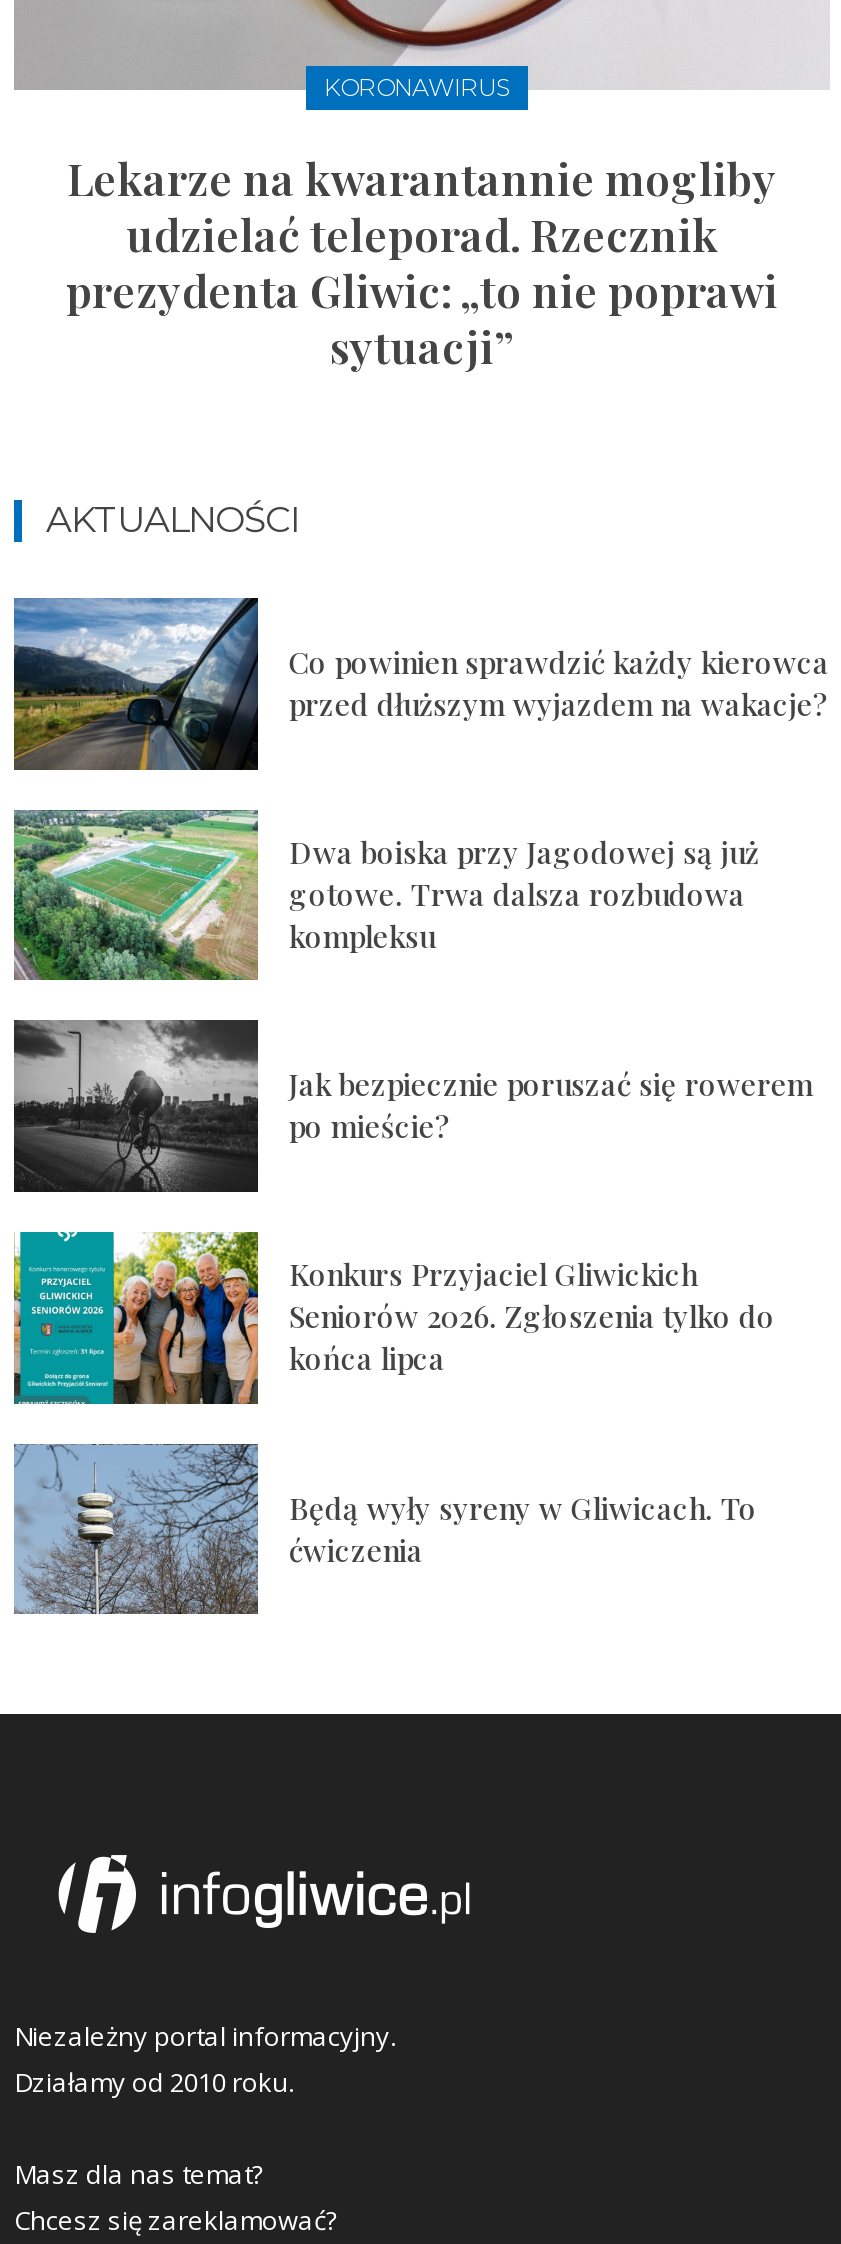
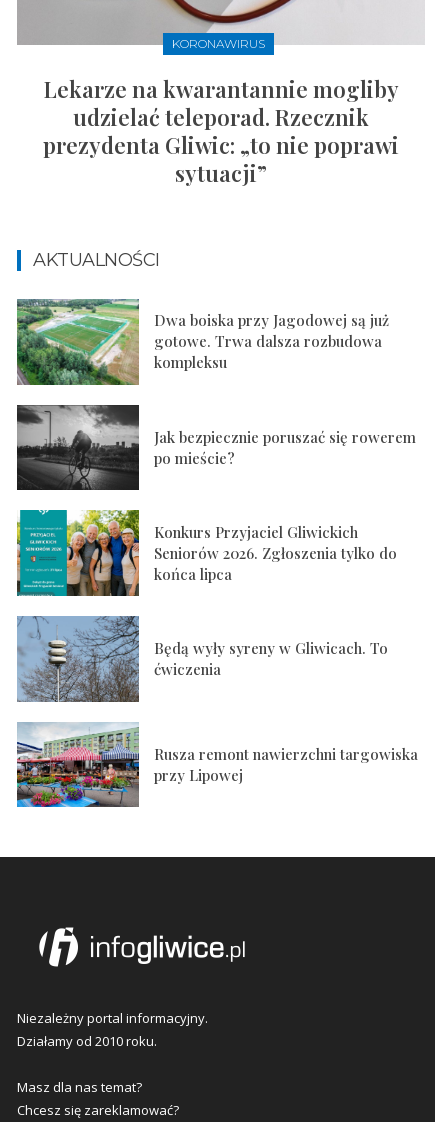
[12,598,829,772] [image] | Co powinien sprawdzić każdy kierowca | przed dłuższym wyjazdem na wakacje? -> none
moved [10,806,813,1569] -> [15,297,416,679]: [image] | Dwa boiska przy Jagodowej są już | gotowe. Trwa dalsza rozbudowa | ... | Będą wyły syreny w Gliwicach. To | ćwiczenia
none -> [16,723,418,808] [image] | Rusza remont nawierzchni targowiska | przy Lipowej

